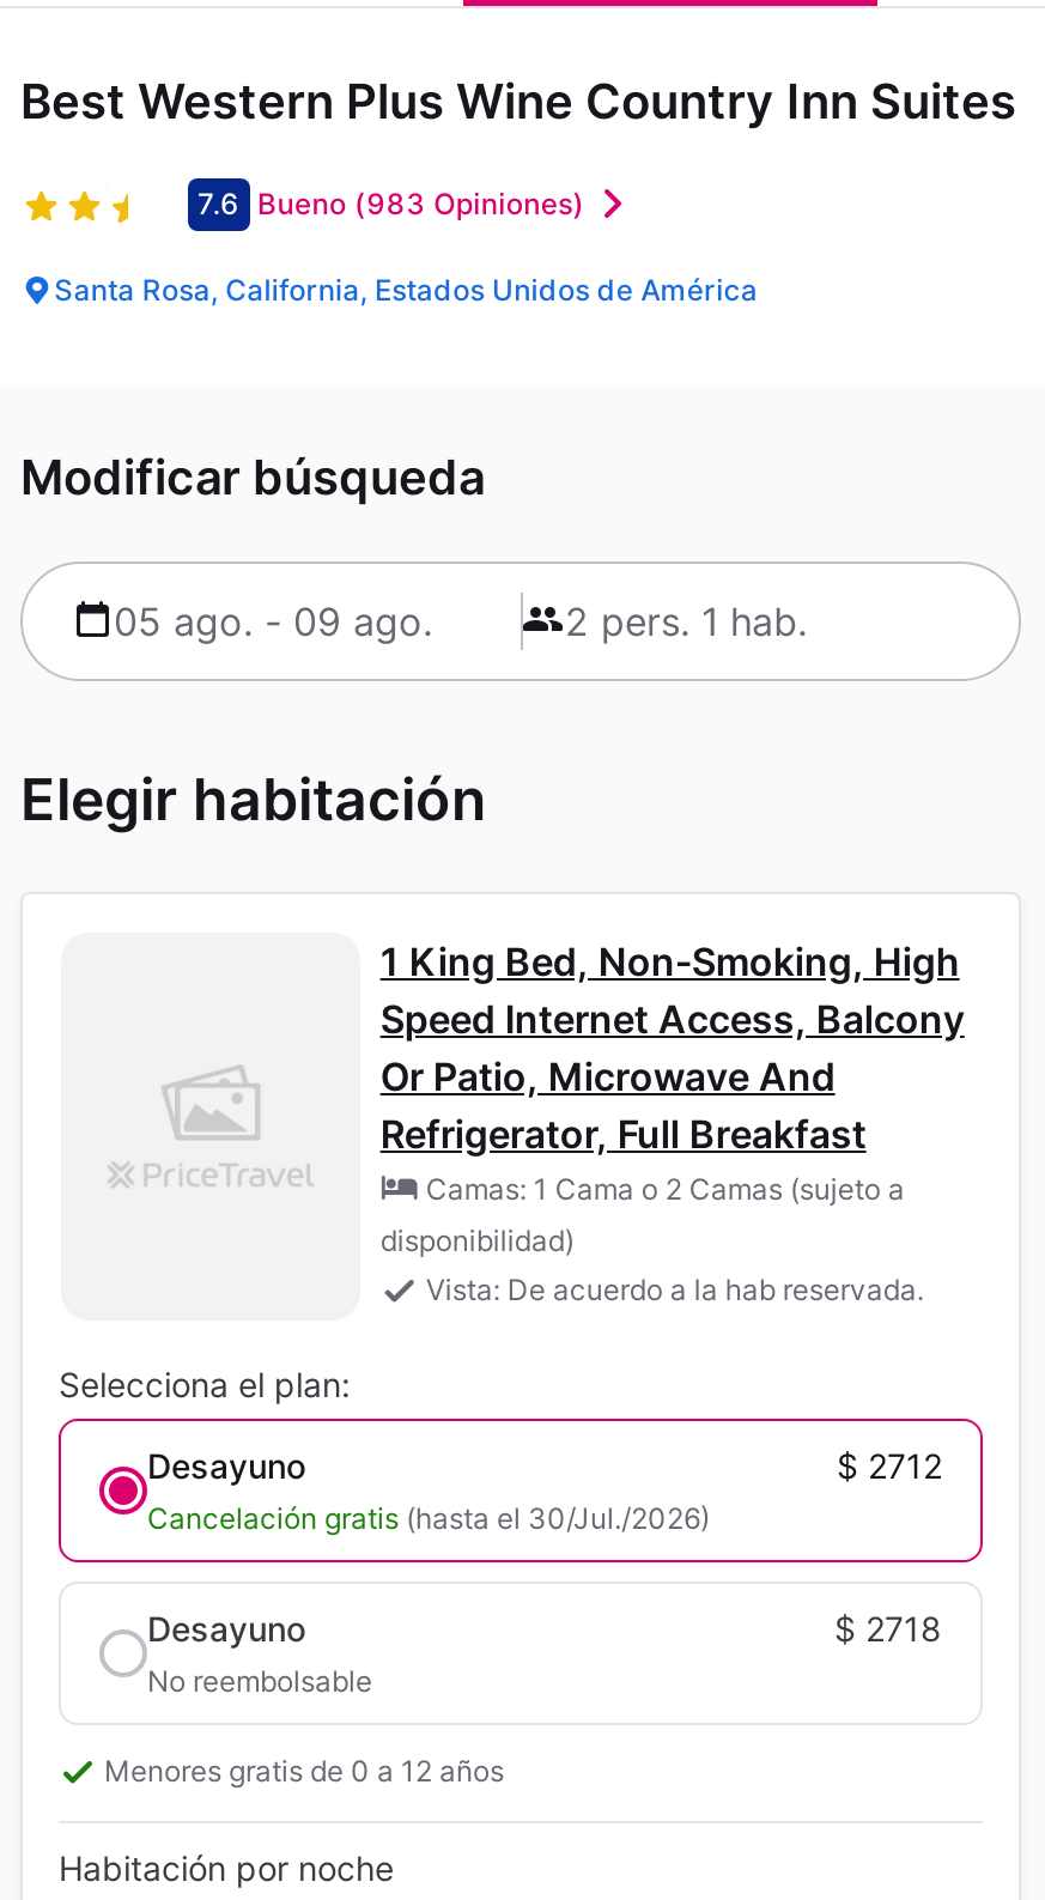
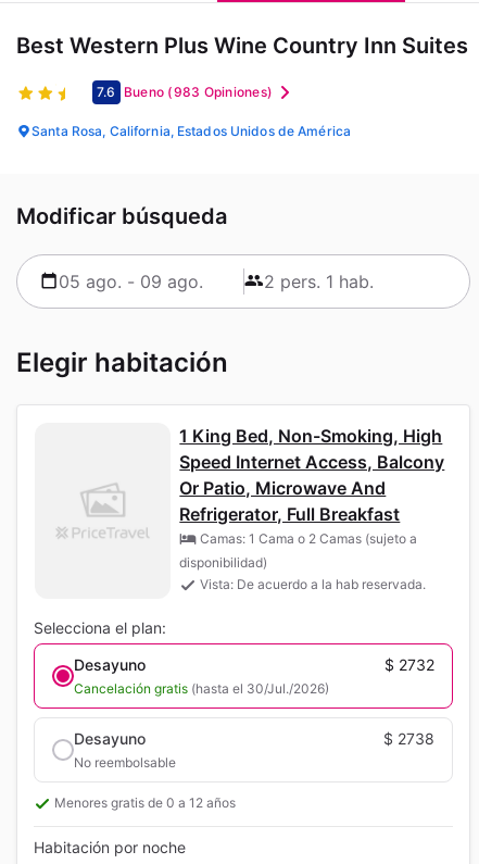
[837,1444,942,1485] $ 2712 -> [385,655,434,673] $ 2732
[834,1607,942,1648] $ 2718 -> [383,729,434,747] $ 2738

